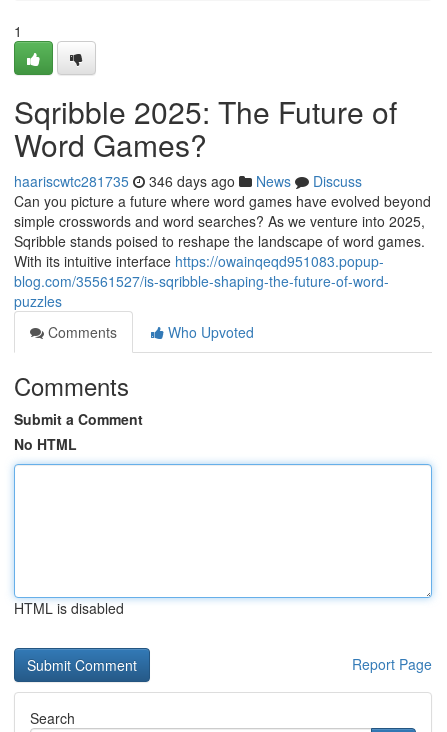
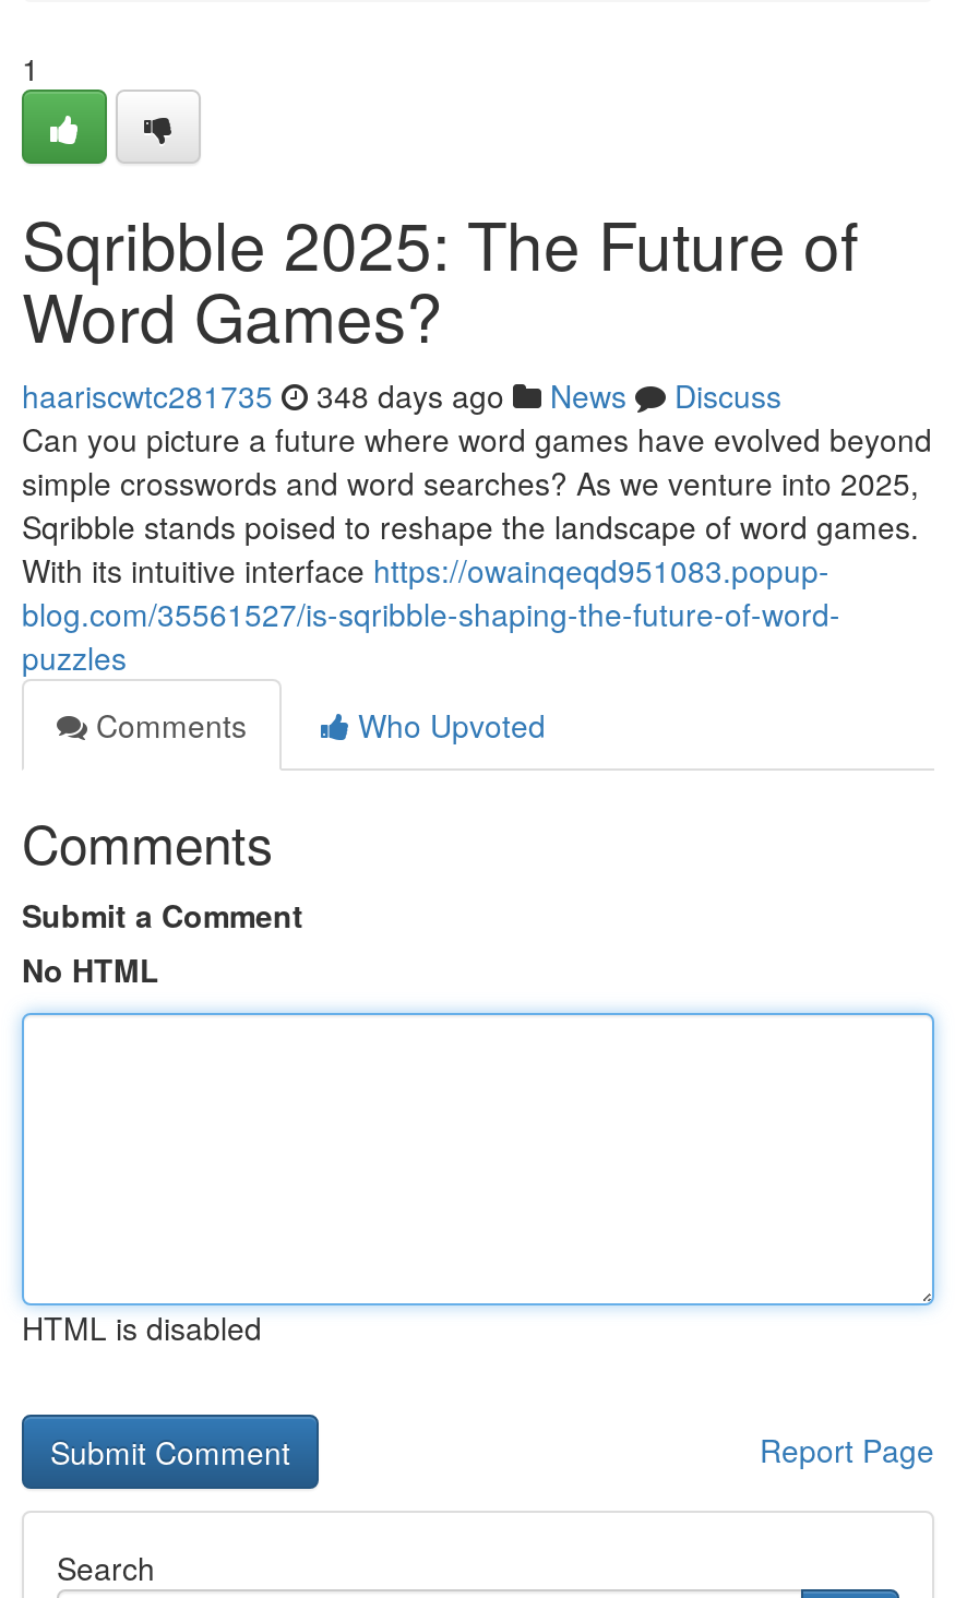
[14,171,362,191] haariscwtc281735 346 days ago News Discuss -> [22,373,781,417] haariscwtc281735 348 days ago News Discuss

